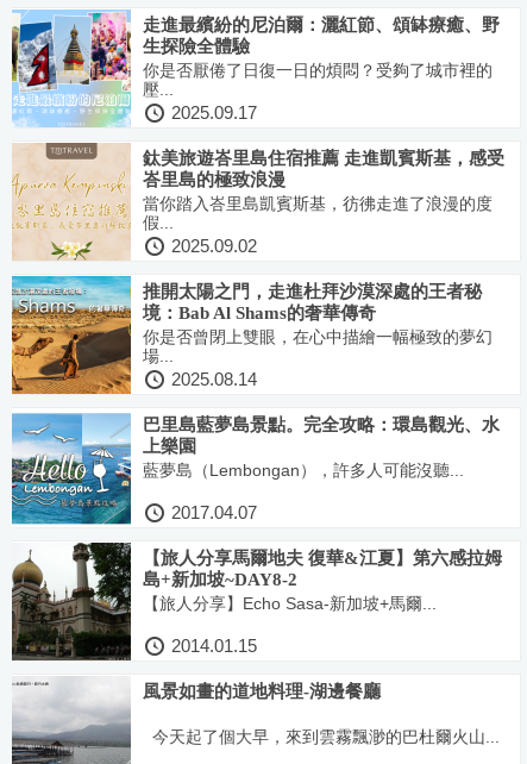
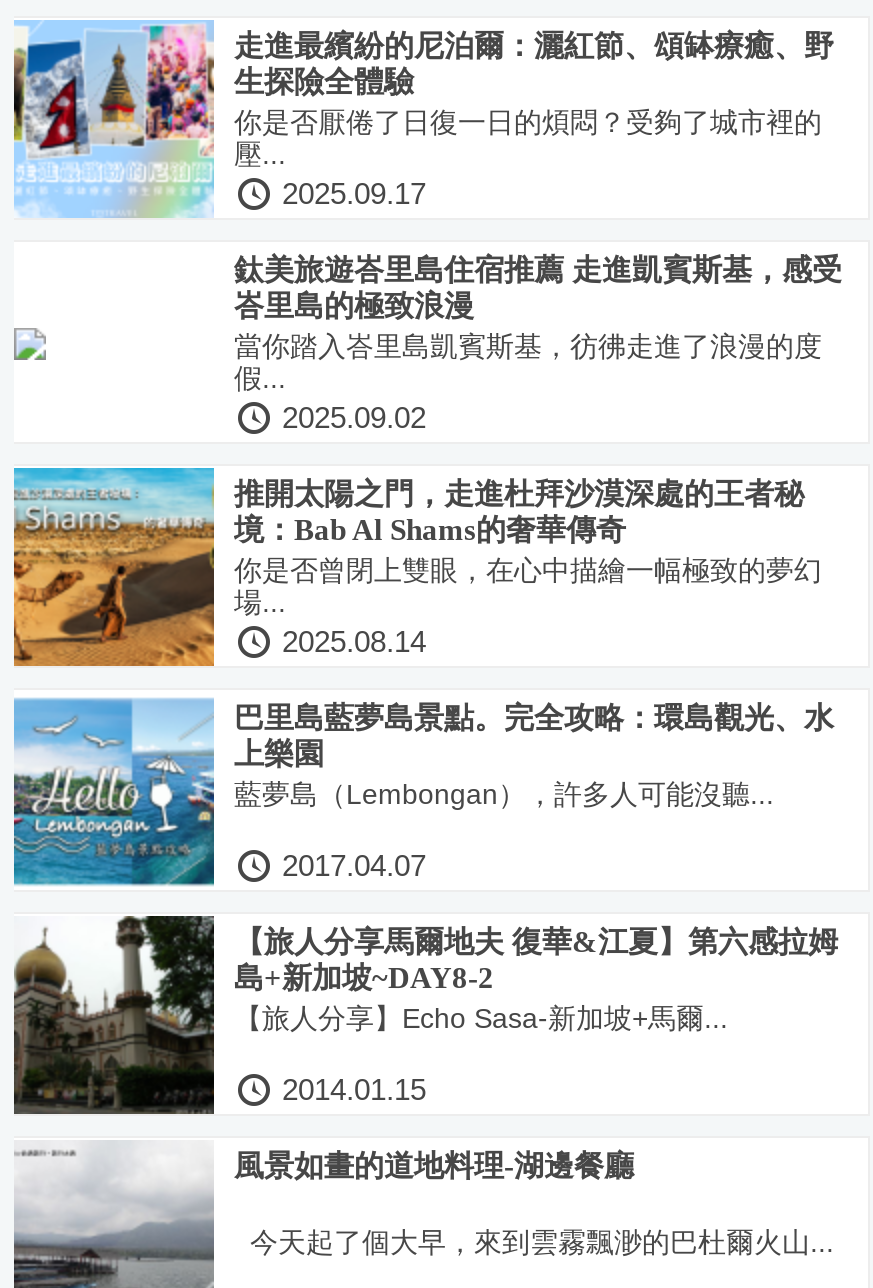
[11,142,132,262] [image] -> none

